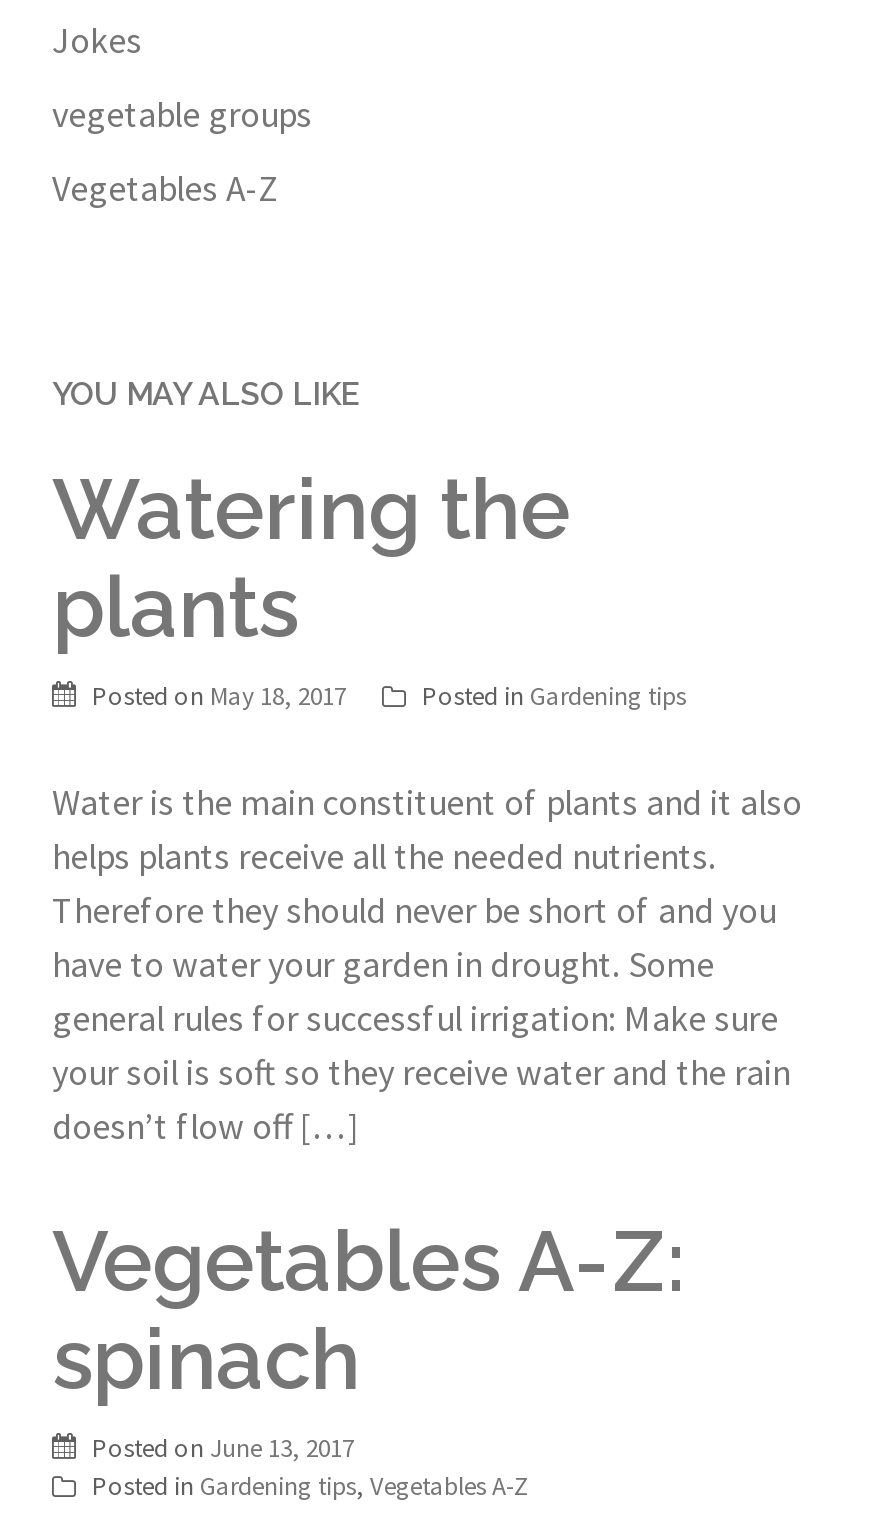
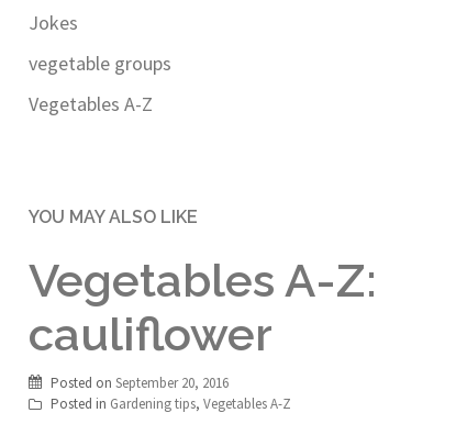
[52,461,802,1149] Watering the | plants | Posted on May 18, 2017 | Posted in Gardening tips | Water is the main constituent of plants and it also | helps plants receive all the needed nutrients. | Therefore they should never be short of and you | have to water your garden in drought. Some | general rules for successful irrigation: Make sure | your soil is soft so they receive water and the rain | doesn’t flow off […] -> none
[52,1311,360,1465] spinach | Posted on June 13, 2017 -> [29,308,273,392] cauliflower | Posted on September 20, 2016

